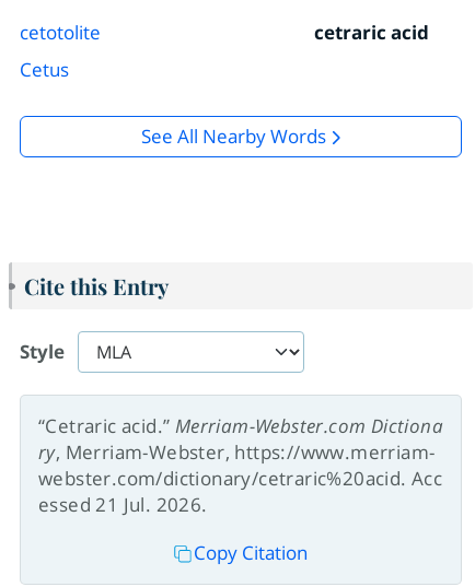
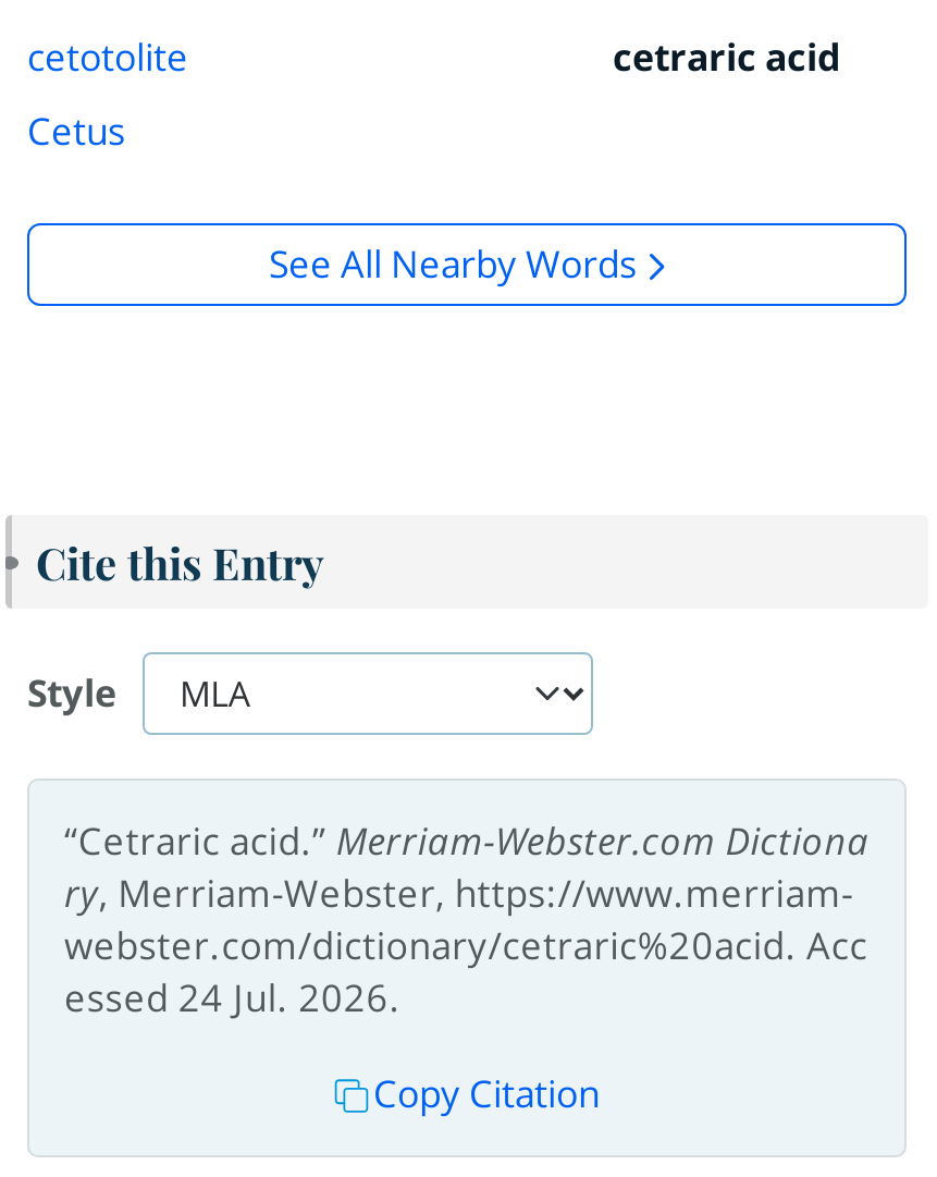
[38,492,208,517] essed 21 Jul. 2026. -> [64,972,401,1022] essed 24 Jul. 2026.

